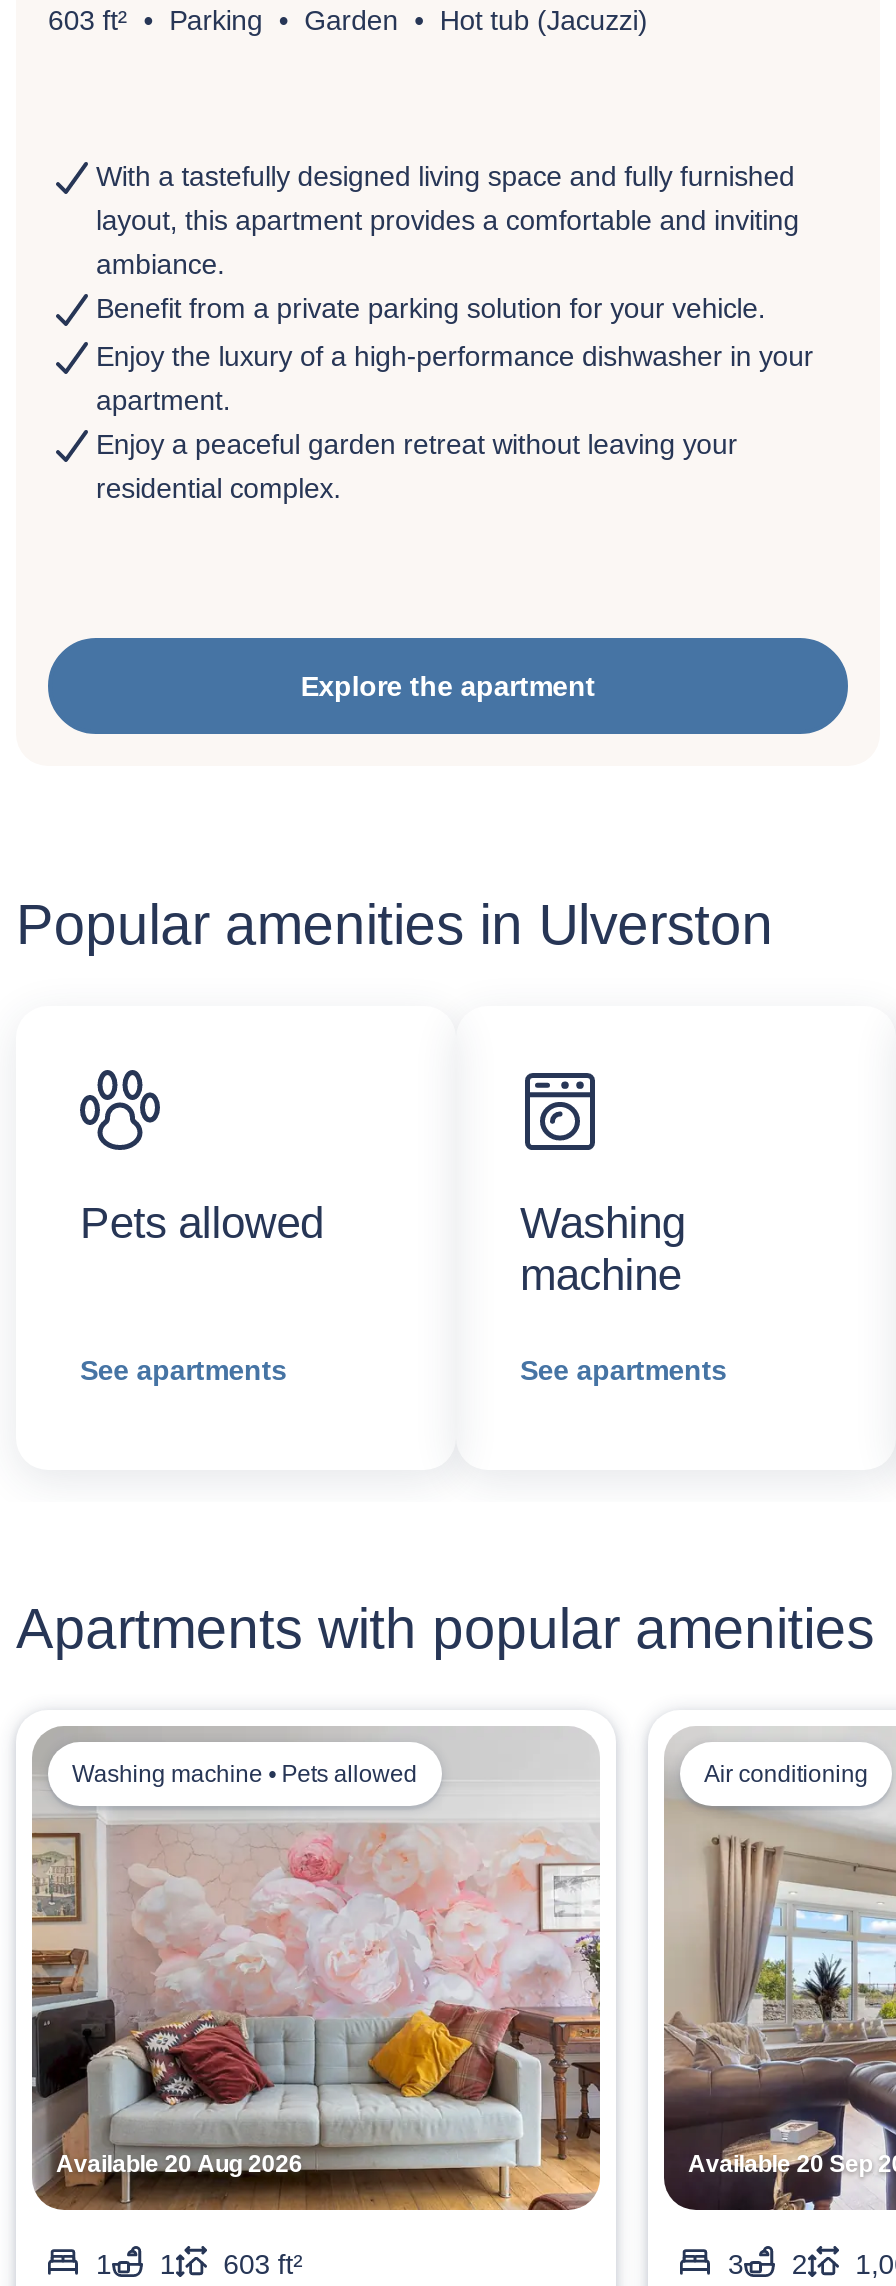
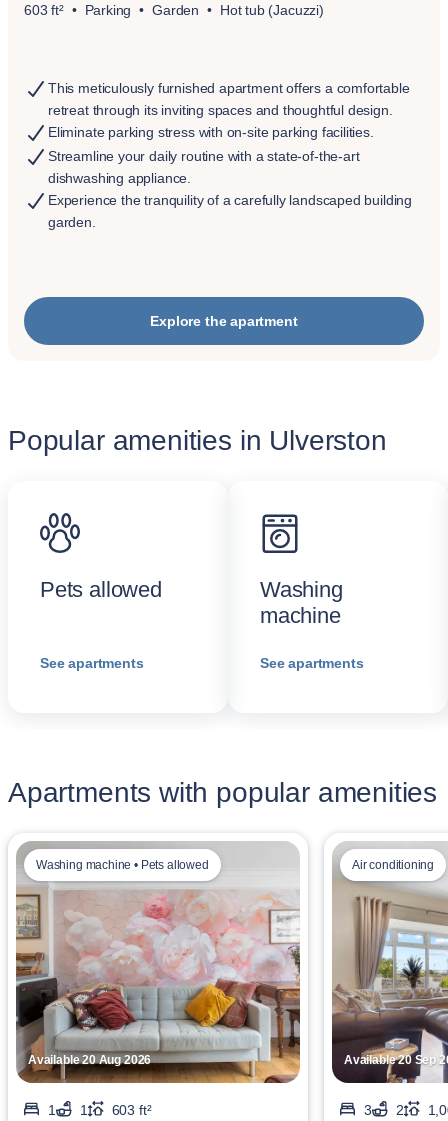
[96,160,799,324] With a tastefully designed living space and fully furnished | layout, this apartment provides a comfortable and inviting | ambiance. | Benefit from a private parking solution for your vehicle. -> [48,80,410,140] This meticulously furnished apartment offers a comfortable | retreat through its inviting spaces and thoughtful design. | Eliminate parking stress with on-site parking facilities.
[96,340,814,504] Enjoy the luxury of a high-performance dishwasher in your | apartment. | Enjoy a peaceful garden retreat without leaving your | residential complex. -> [48,148,412,230] Streamline your daily routine with a state-of-the-art | dishwashing appliance. | Experience the tranquility of a carefully landscaped building | garden.

